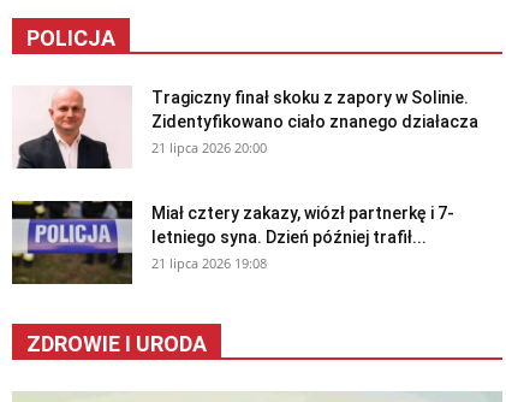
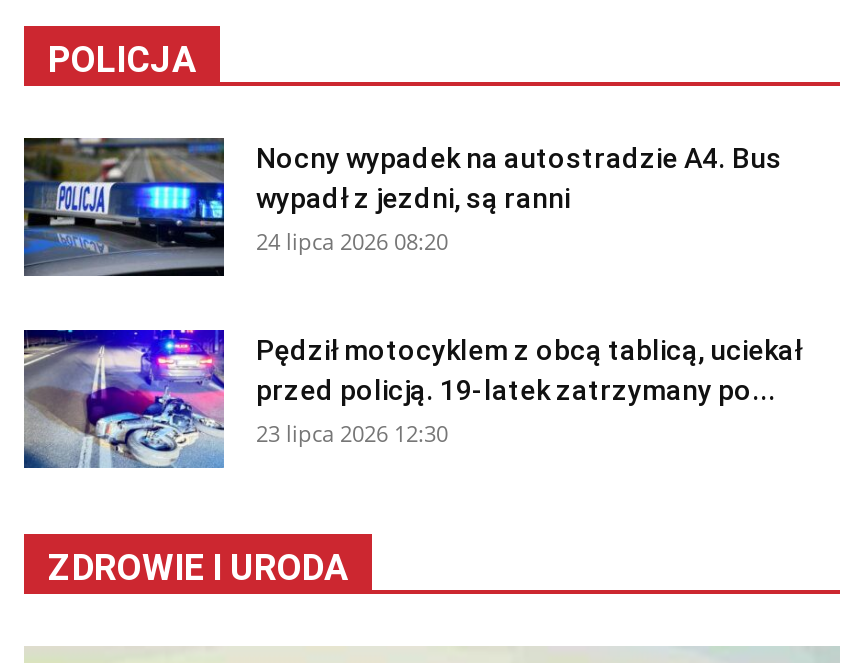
[12,85,478,170] [image] | Tragiczny finał skoku z zapory w Solinie. | Zidentyfikowano ciało znanego działacza | 21 lipca 2026 20:00 -> [22,135,782,279] [image] | Nocny wypadek na autostradzie A4. Bus | wypadł z jezdni, są ranni | 24 lipca 2026 08:20
[12,200,454,285] [image] | Miał cztery zakazy, wiózł partnerkę i 7- | letniego syna. Dzień później trafił... | 21 lipca 2026 19:08 -> [22,327,802,471] [image] | Pędził motocyklem z obcą tablicą, uciekał | przed policją. 19-latek zatrzymany po... | 23 lipca 2026 12:30

